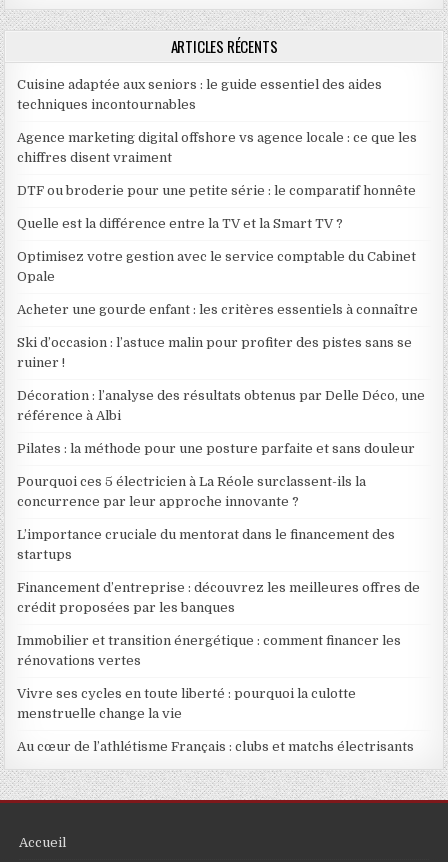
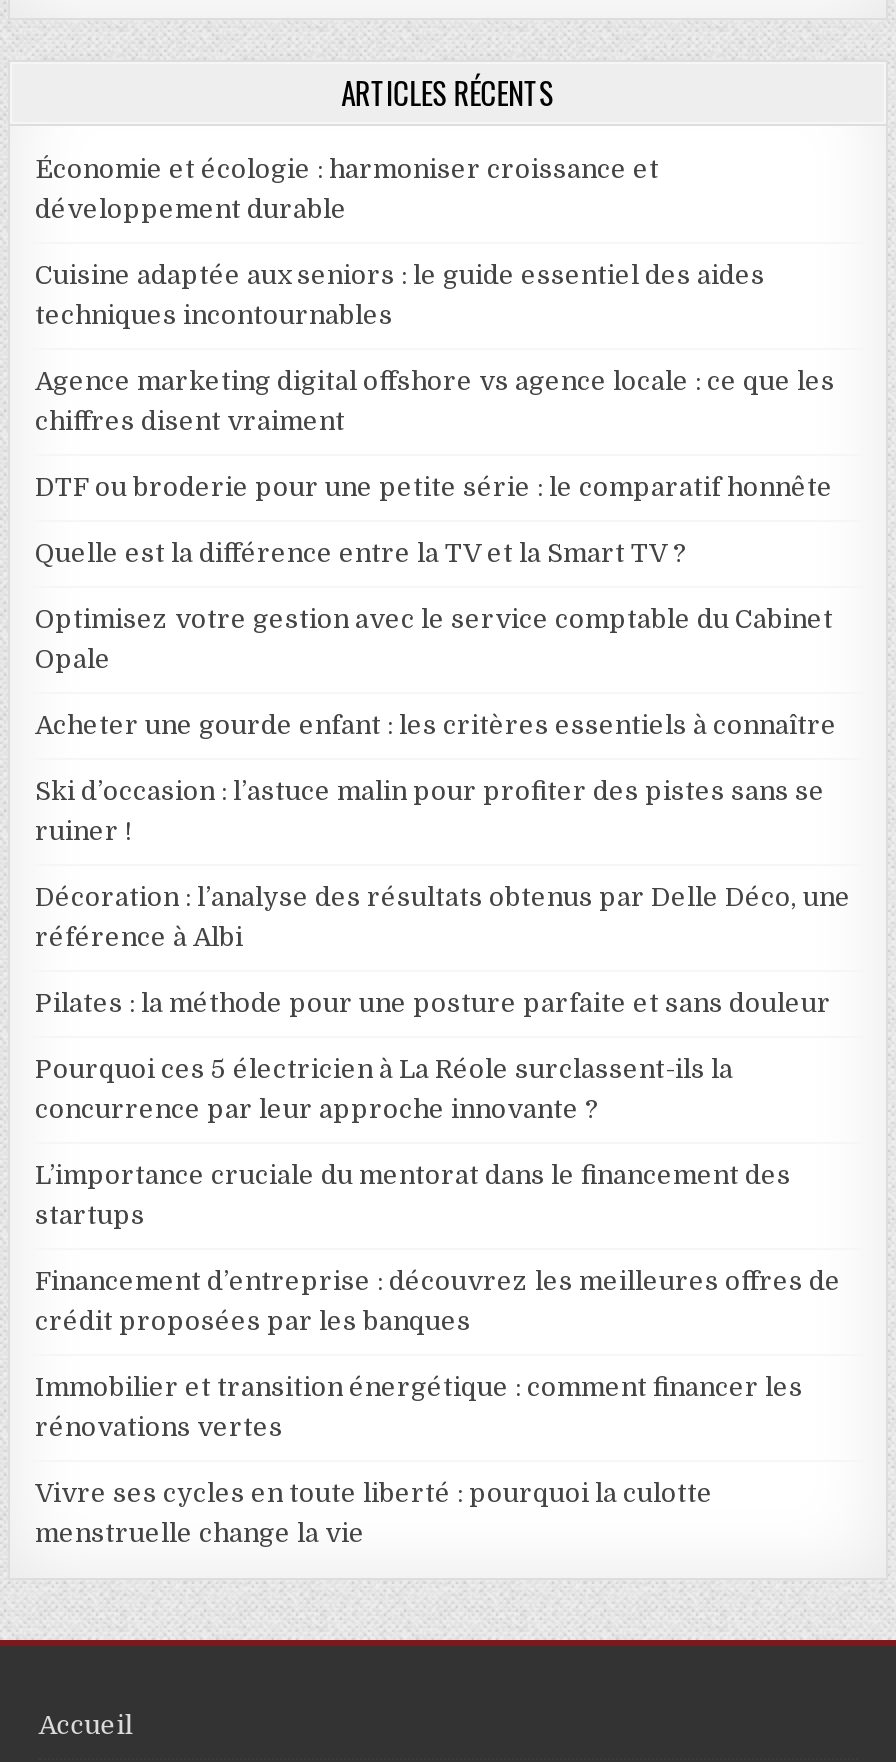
none -> [35,154,659,224] Économie et écologie : harmoniser croissance et | développement durable
moved [17,77,425,721] -> [35,260,851,1548]: Cuisine adaptée aux seniors : le guide essentiel des aides | techniques incontournables | Agence marketing digital offshore vs agence locale : ce que les | ... | Vivre ses cycles en toute liberté : pourquoi la culotte | menstruelle change la vie
[17,739,414,754] Au cœur de l’athlétisme Français : clubs et matchs électrisants -> none

